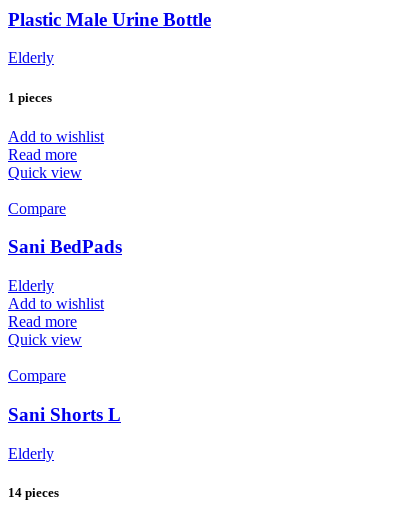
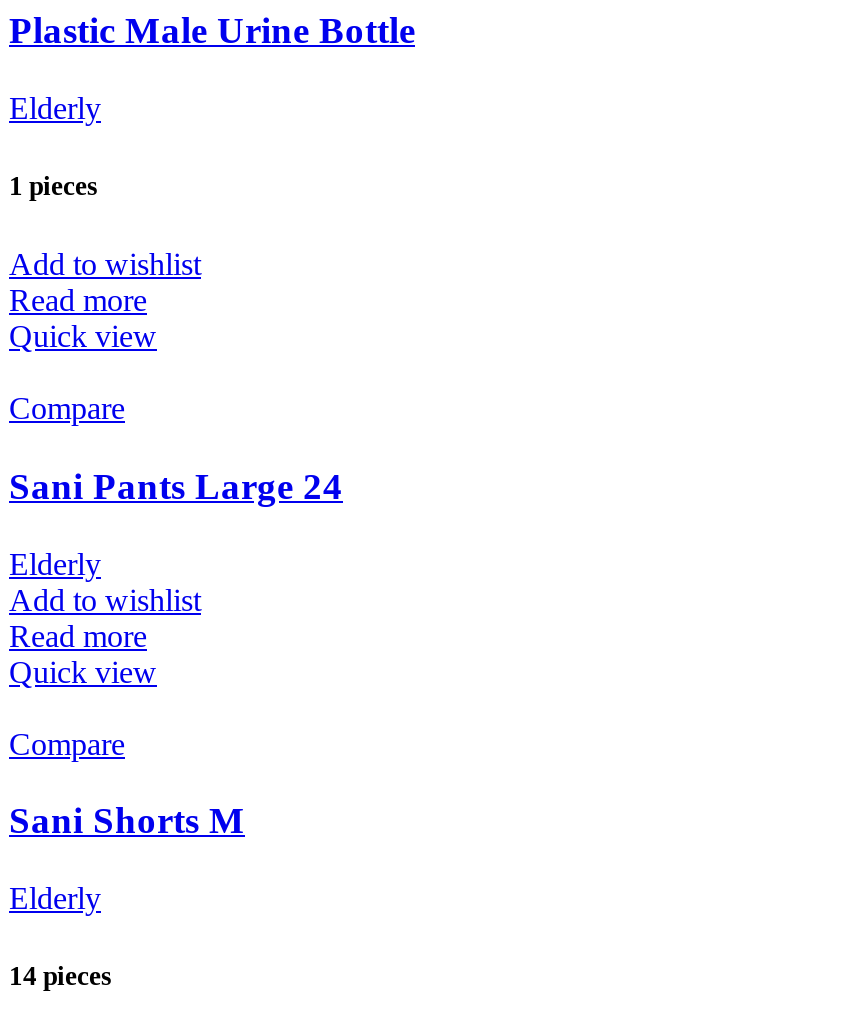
[8,236,122,257] Sani BedPads -> [9,465,343,507] Sani Pants Large 24
[8,404,121,425] Sani Shorts L -> [9,800,245,842] Sani Shorts M

